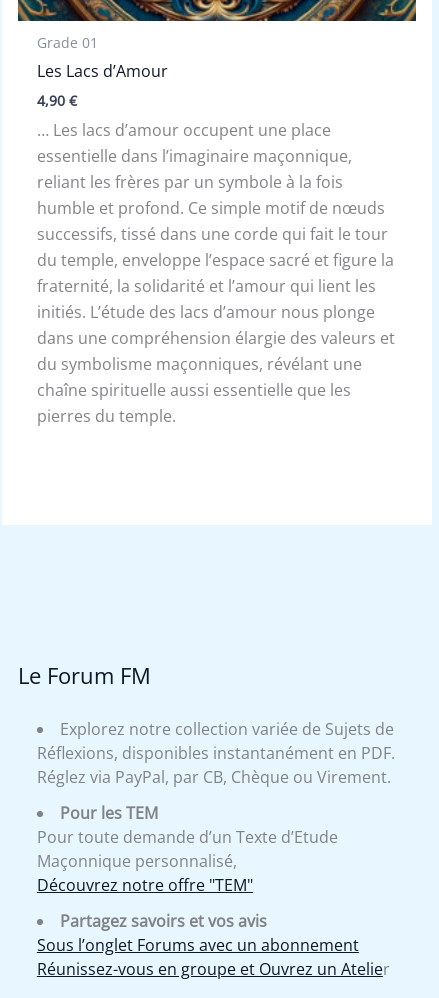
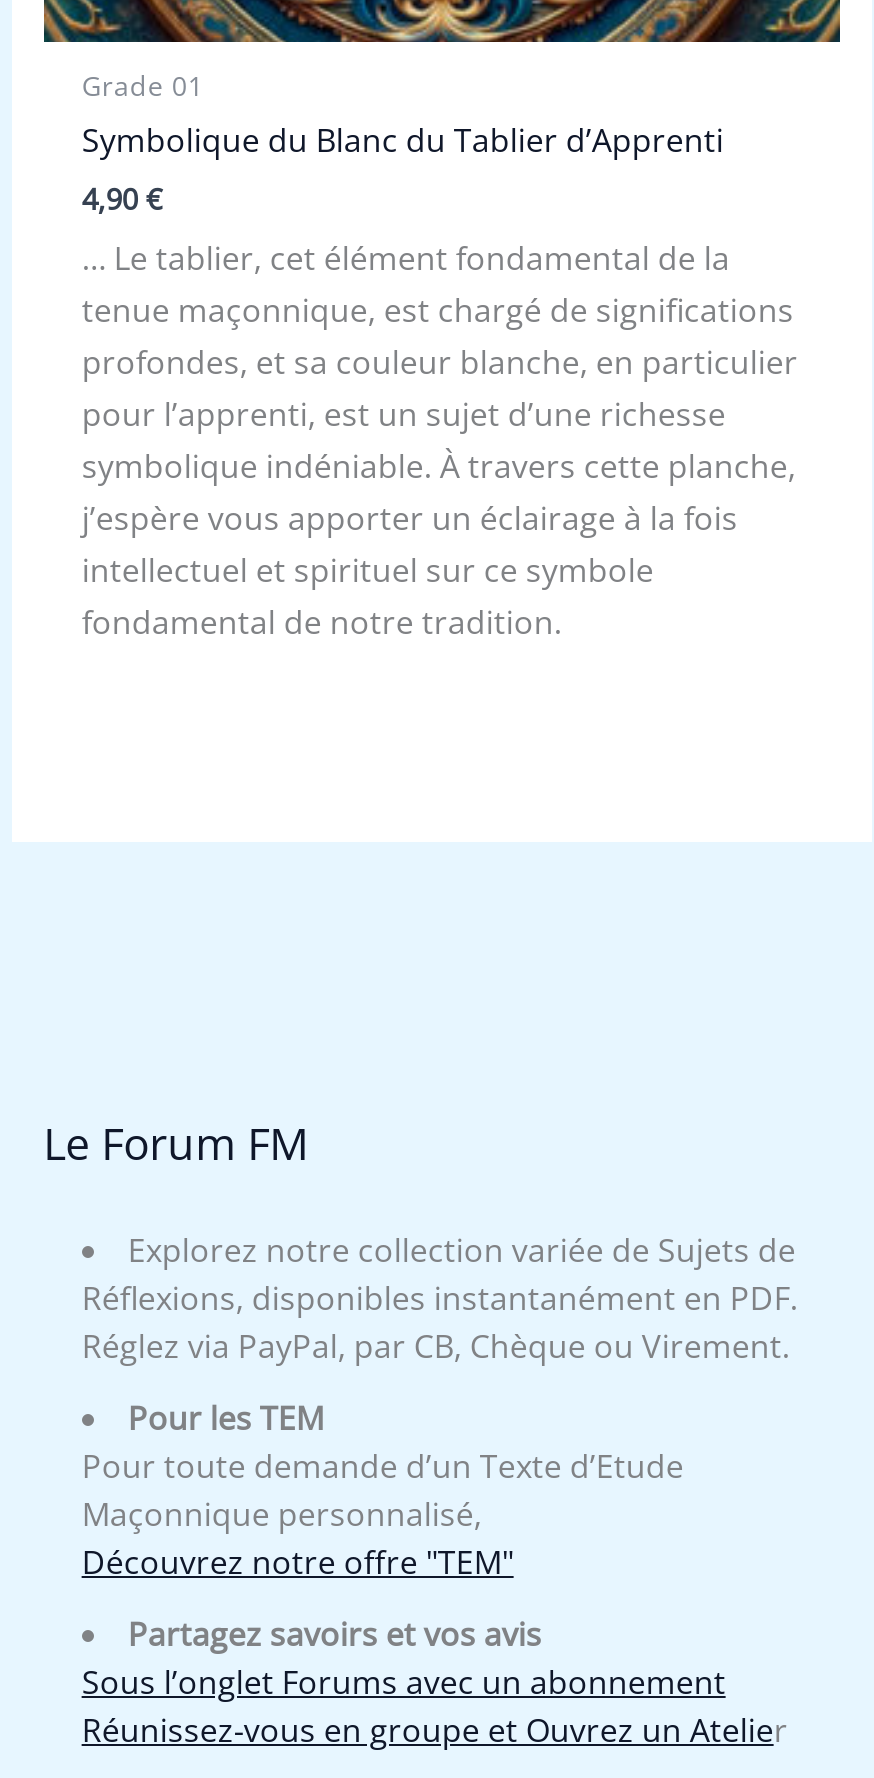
[37,59,168,81] Les Lacs d’Amour -> [82,119,724,163] Symbolique du Blanc du Tablier d’Apprenti
[37,119,395,427] … Les lacs d’amour occupent une place | essentielle dans l’imaginaire maçonnique, | reliant les frères par un symbole à la fois | humble et profond. Ce simple motif de nœuds | successifs, tissé dans une corde qui fait le tour | du temple, enveloppe l’espace sacré et figure la | fraternité, la solidarité et l’amour qui lient les | initiés. L’étude des lacs d’amour nous plonge | dans une compréhension élargie des valeurs et | du symbolisme maçonniques, révélant une | chaîne spirituelle aussi essentielle que les | pierres du temple. -> [82,237,798,645] … Le tablier, cet élément fondamental de la | tenue maçonnique, est chargé de significations | profondes, et sa couleur blanche, en particulier | pour l’apprenti, est un sujet d’une richesse | symbolique indéniable. À travers cette planche, | j’espère vous apporter un éclairage à la fois | intellectuel et spirituel sur ce symbole | fondamental de notre tradition.

